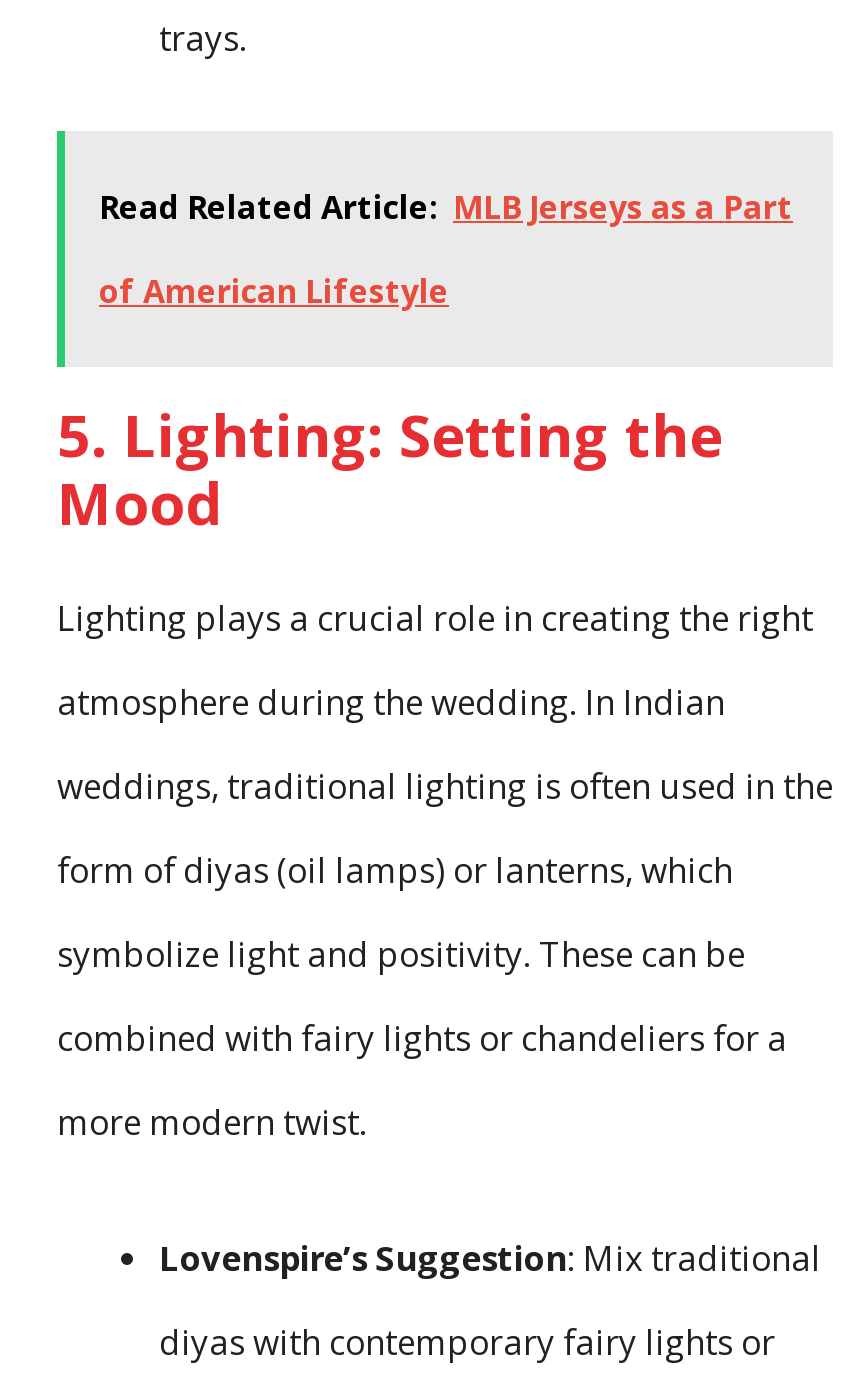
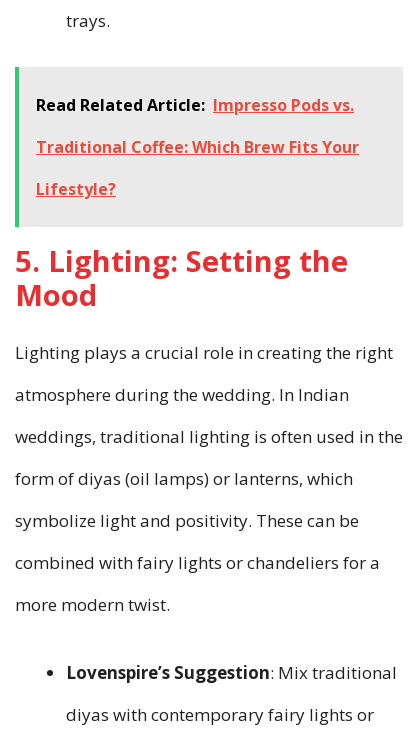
[99,186,793,314] Read Related Article: MLB Jerseys as a Part | of American Lifestyle -> [36,94,359,200] Read Related Article: Impresso Pods vs. | Traditional Coffee: Which Brew Fits Your | Lifestyle?

